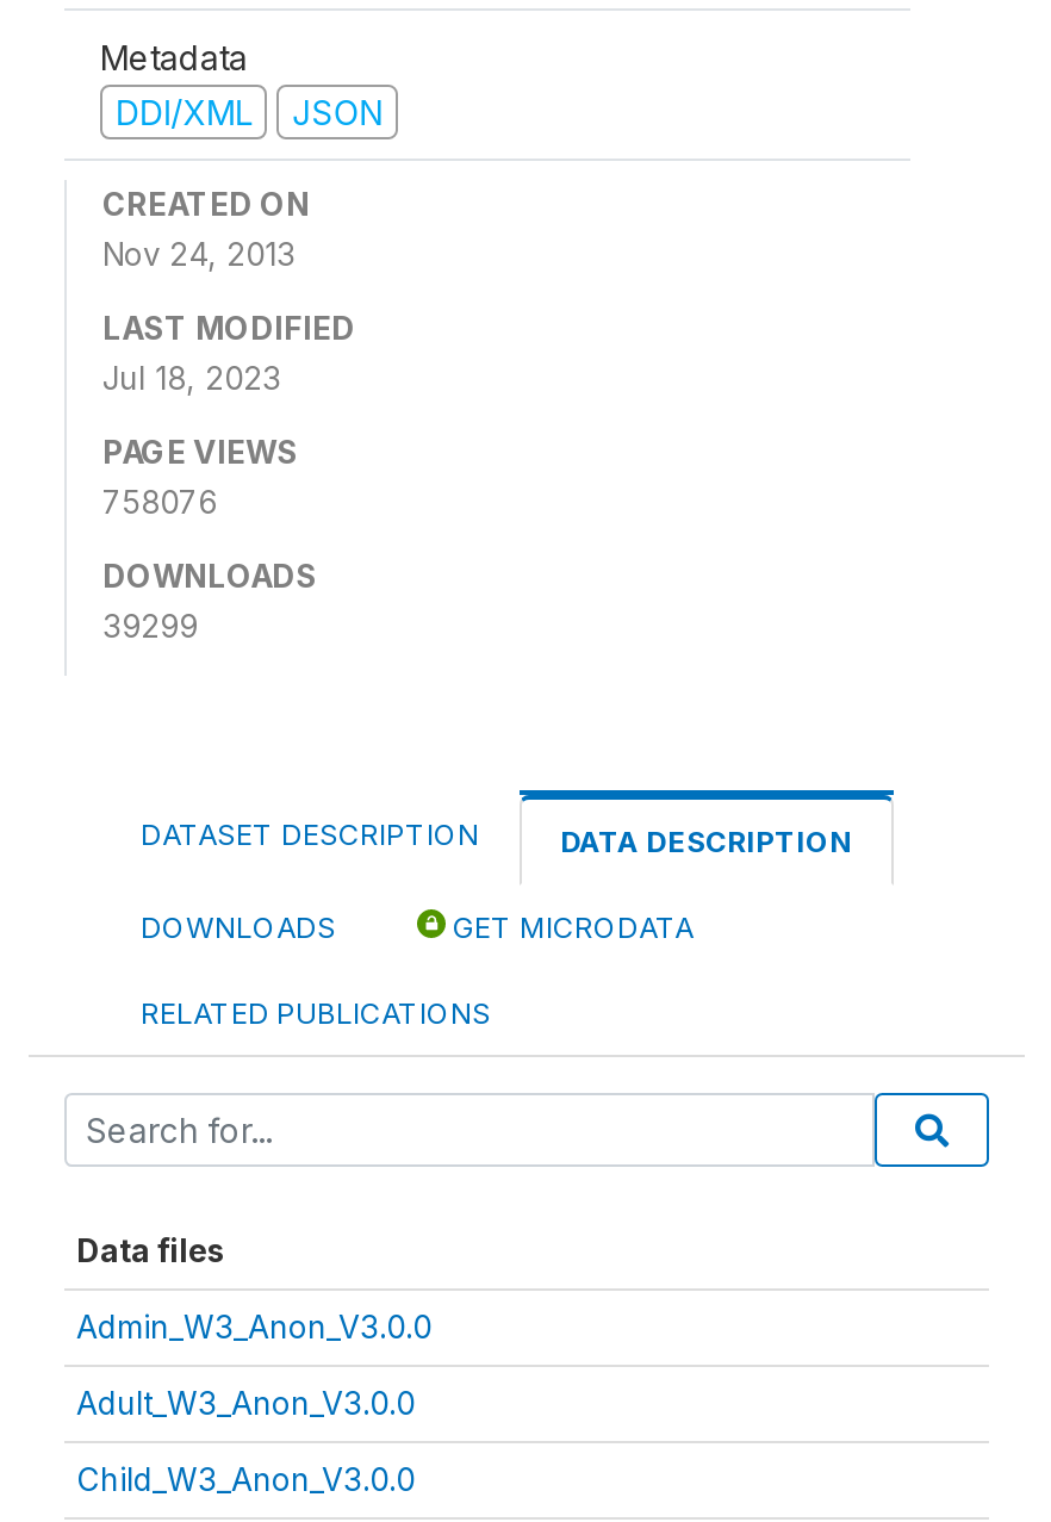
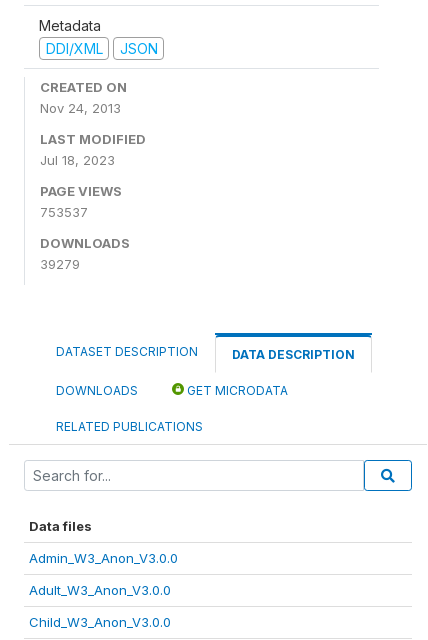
[102,483,217,521] 758076 -> [40,204,88,220] 753537
[102,607,198,645] 39299 -> [40,256,80,272] 39279

